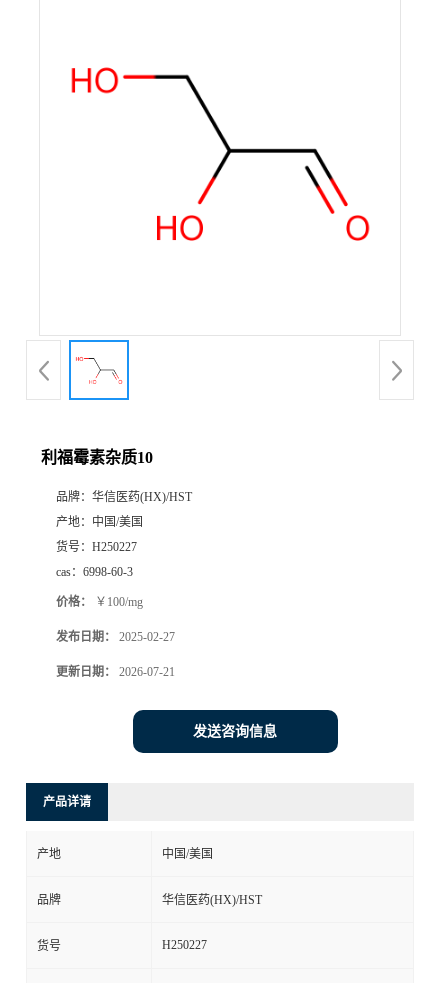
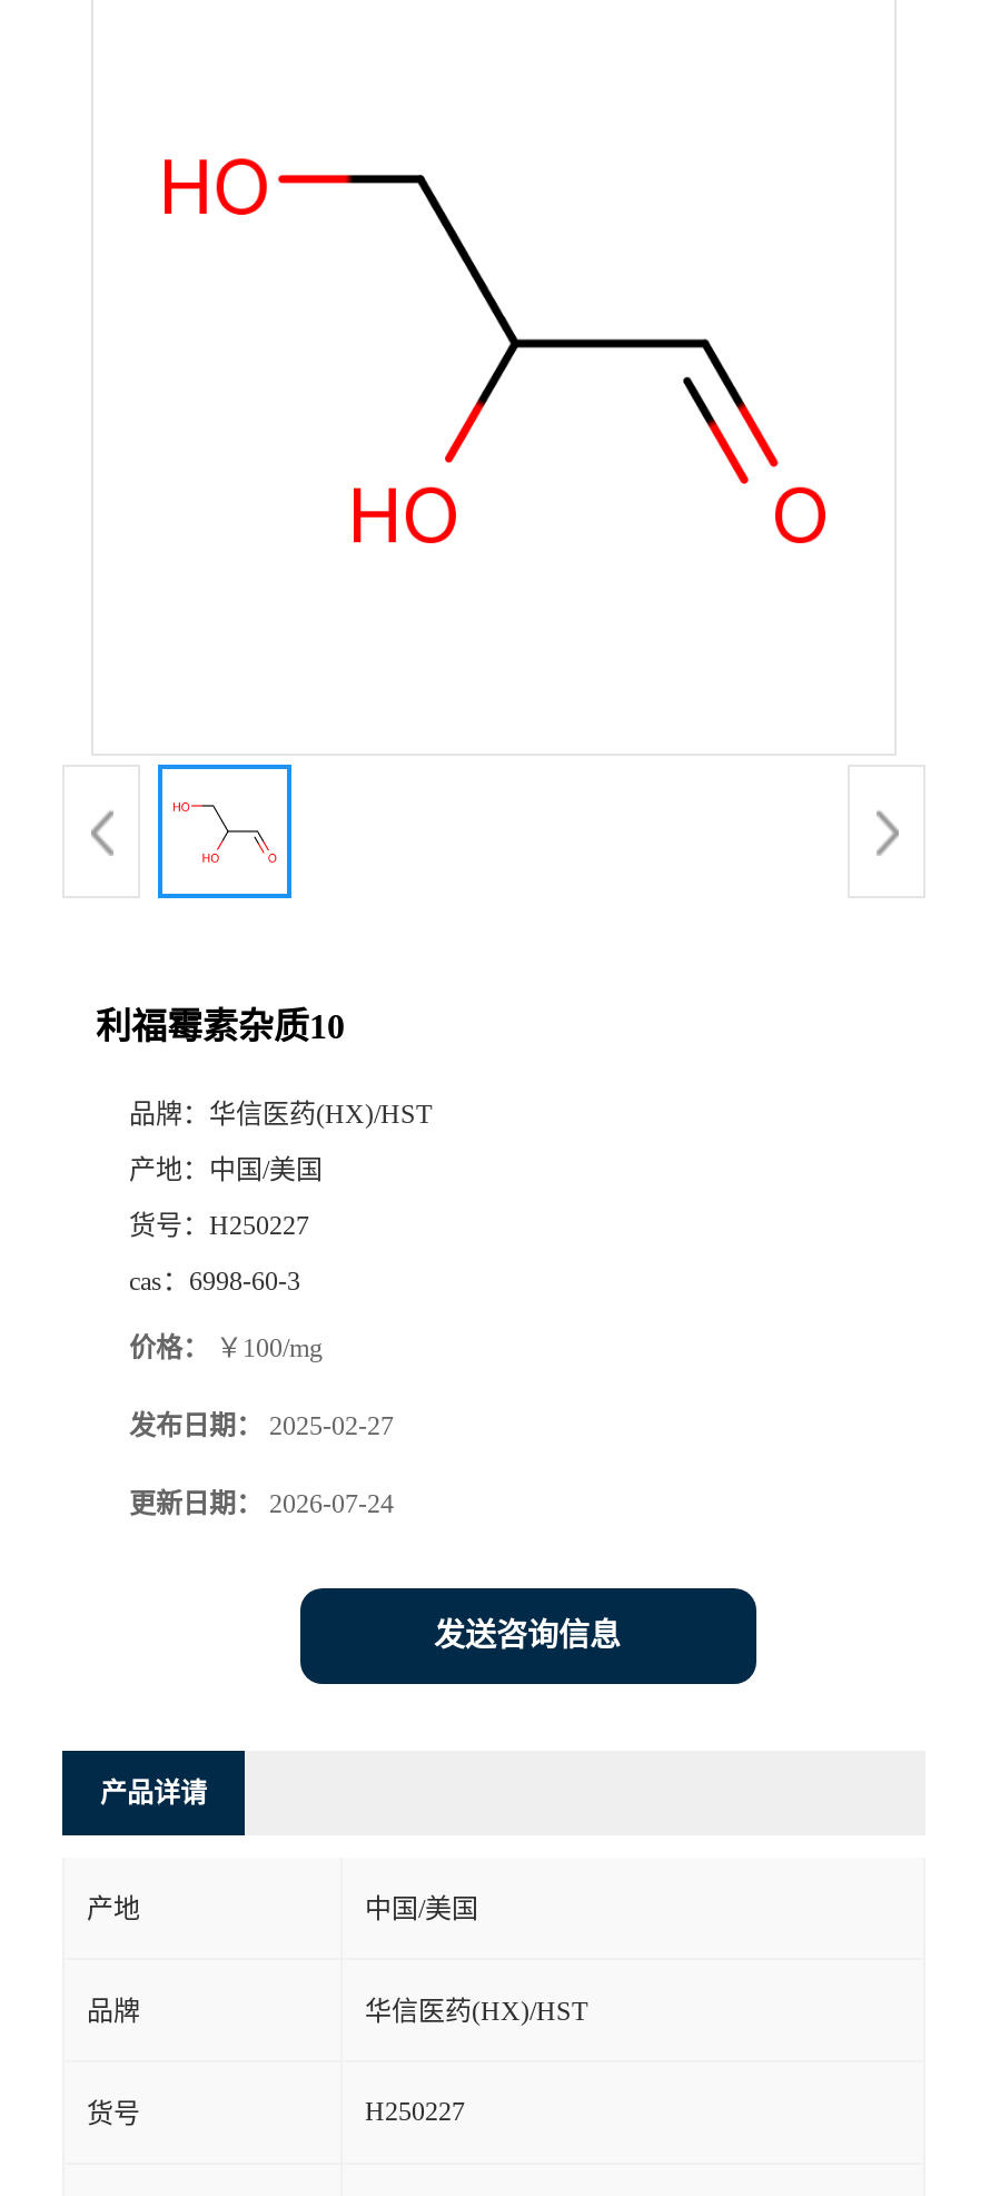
[56,665,175,679] 更新日期：2026-07-21 -> [129,1488,394,1519] 更新日期：2026-07-24

